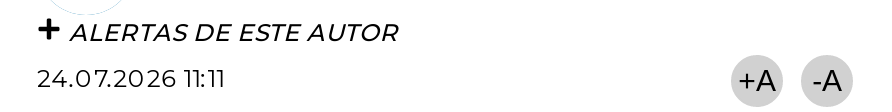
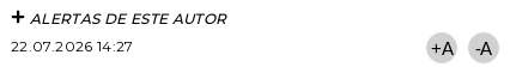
[37,62,225,92] 24.07.2026 11:11 -> [11,37,134,55] 22.07.2026 14:27

